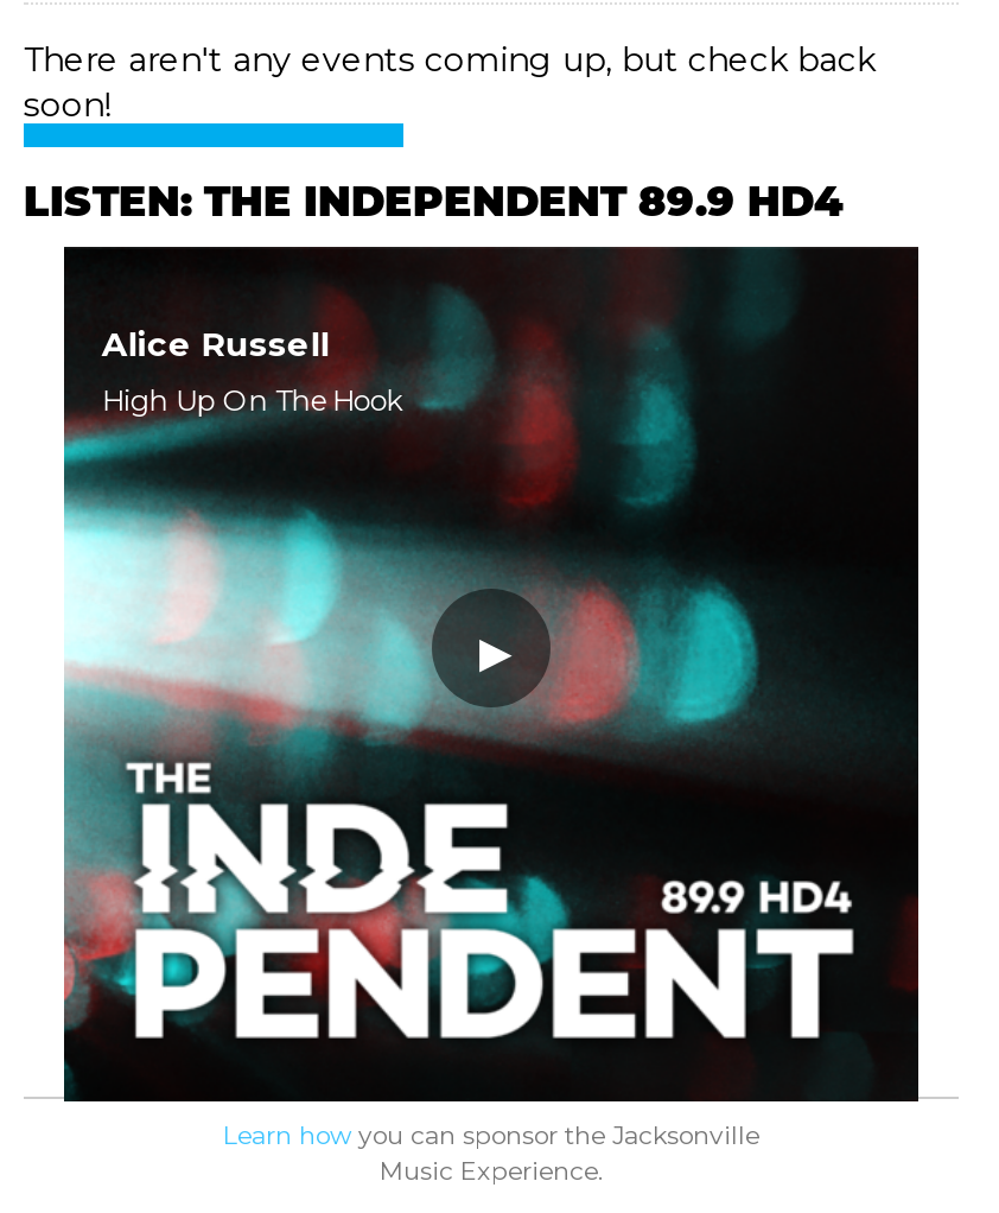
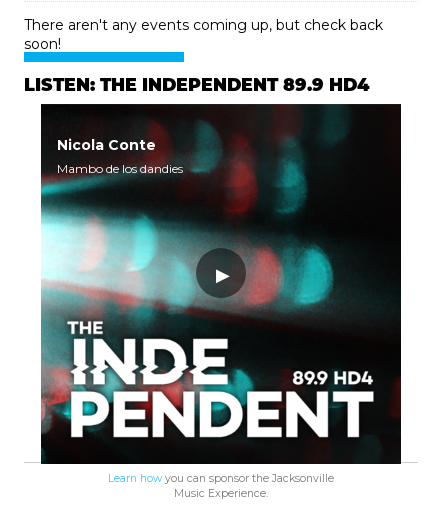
[102,323,403,418] Alice Russell | High Up On The Hook -> [57,136,183,176] Nicola Conte | Mambo de los dandies

